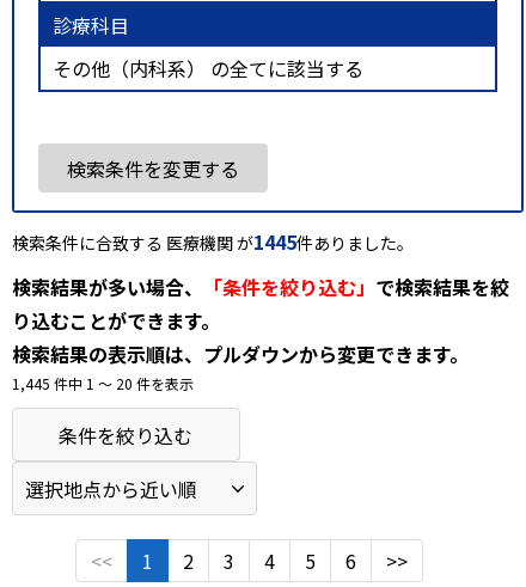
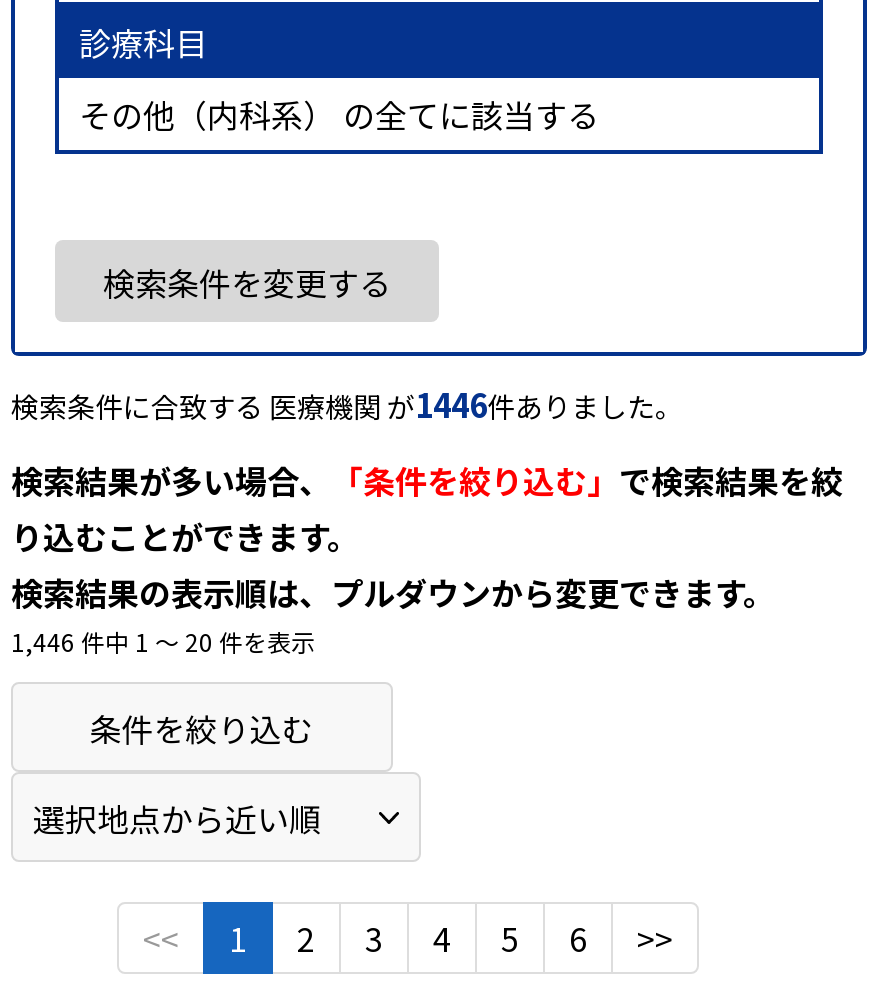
[12,227,414,255] 検索条件に合致する 医療機関 が1445件ありました。 -> [11,379,683,427] 検索条件に合致する 医療機関 が1446件ありました。
[12,373,194,393] 1,445 件中 1 〜 20 件を表示 -> [11,623,315,657] 1,446 件中 1 〜 20 件を表示

